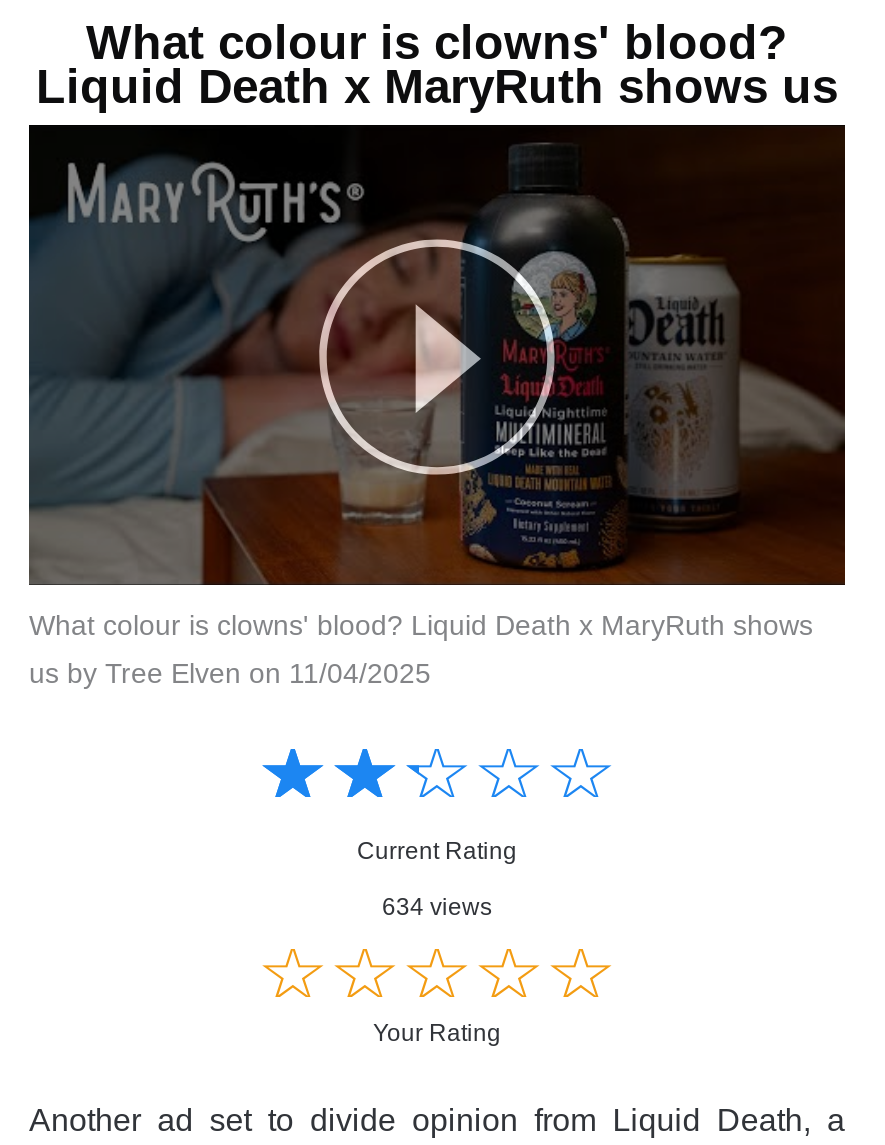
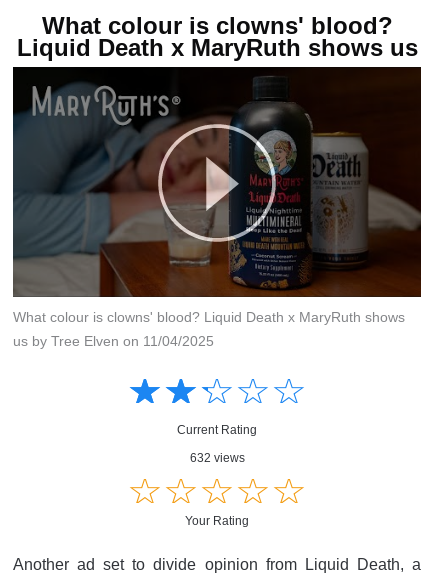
[382,892,492,920] 634 views -> [189,450,244,464] 632 views

